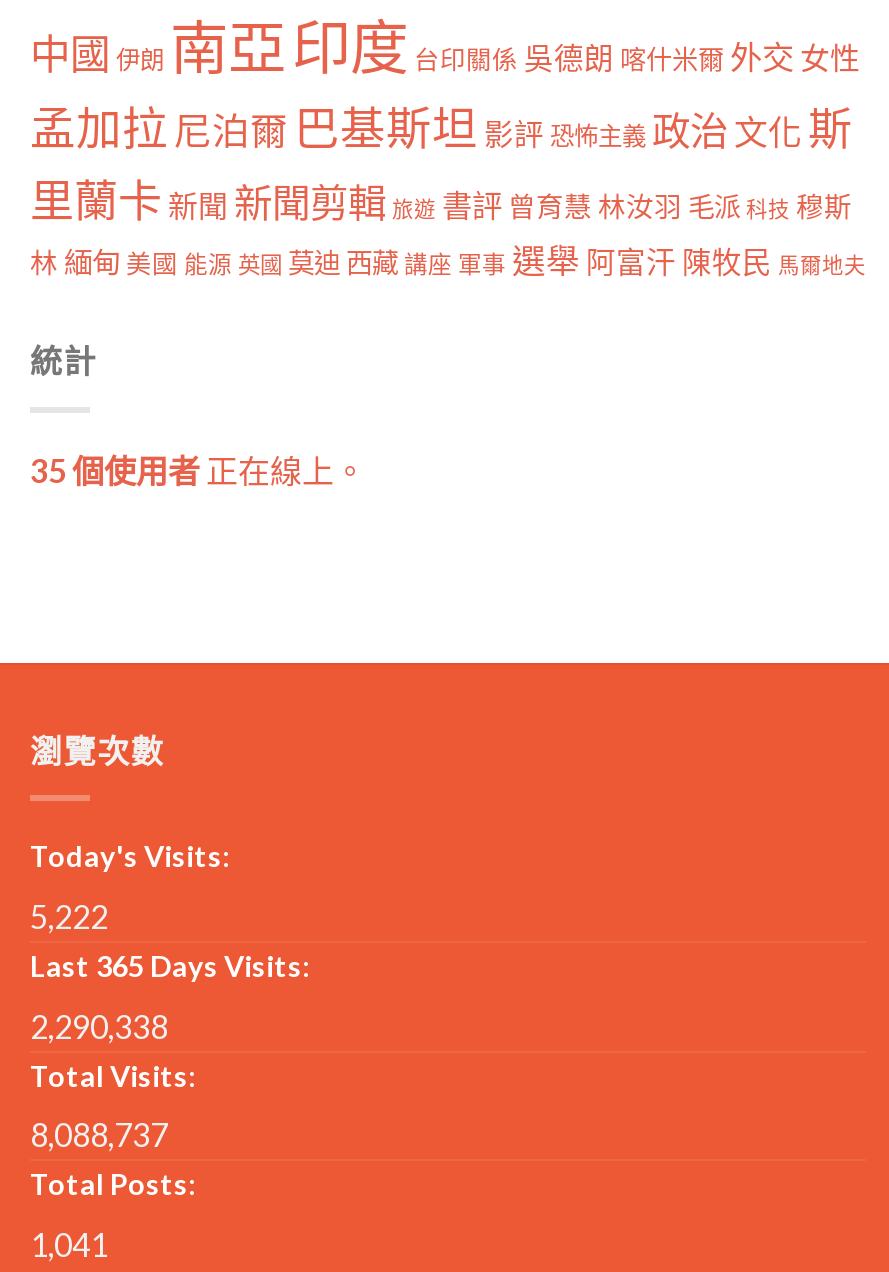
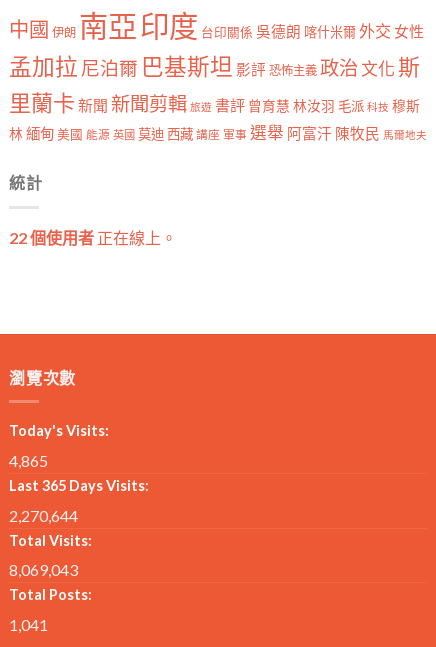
[30,450,366,488] 35 個使用者正在線上。 -> [9,228,177,247] 22 個使用者正在線上。
[30,897,108,935] 5,222 -> [9,451,48,470] 4,865
[30,1006,168,1044] 2,290,338 -> [9,506,78,525] 2,270,644
[30,1116,168,1154] 8,088,737 -> [9,560,78,579] 8,069,043

